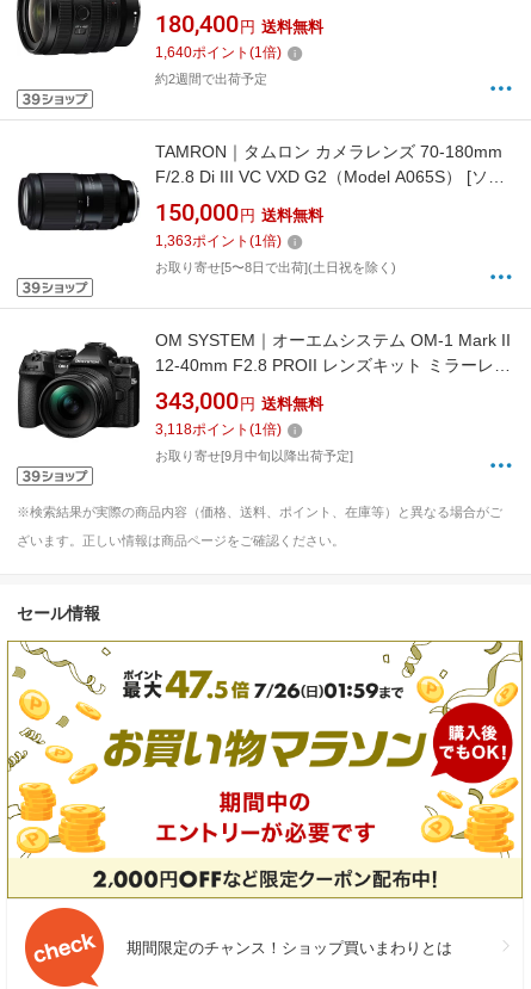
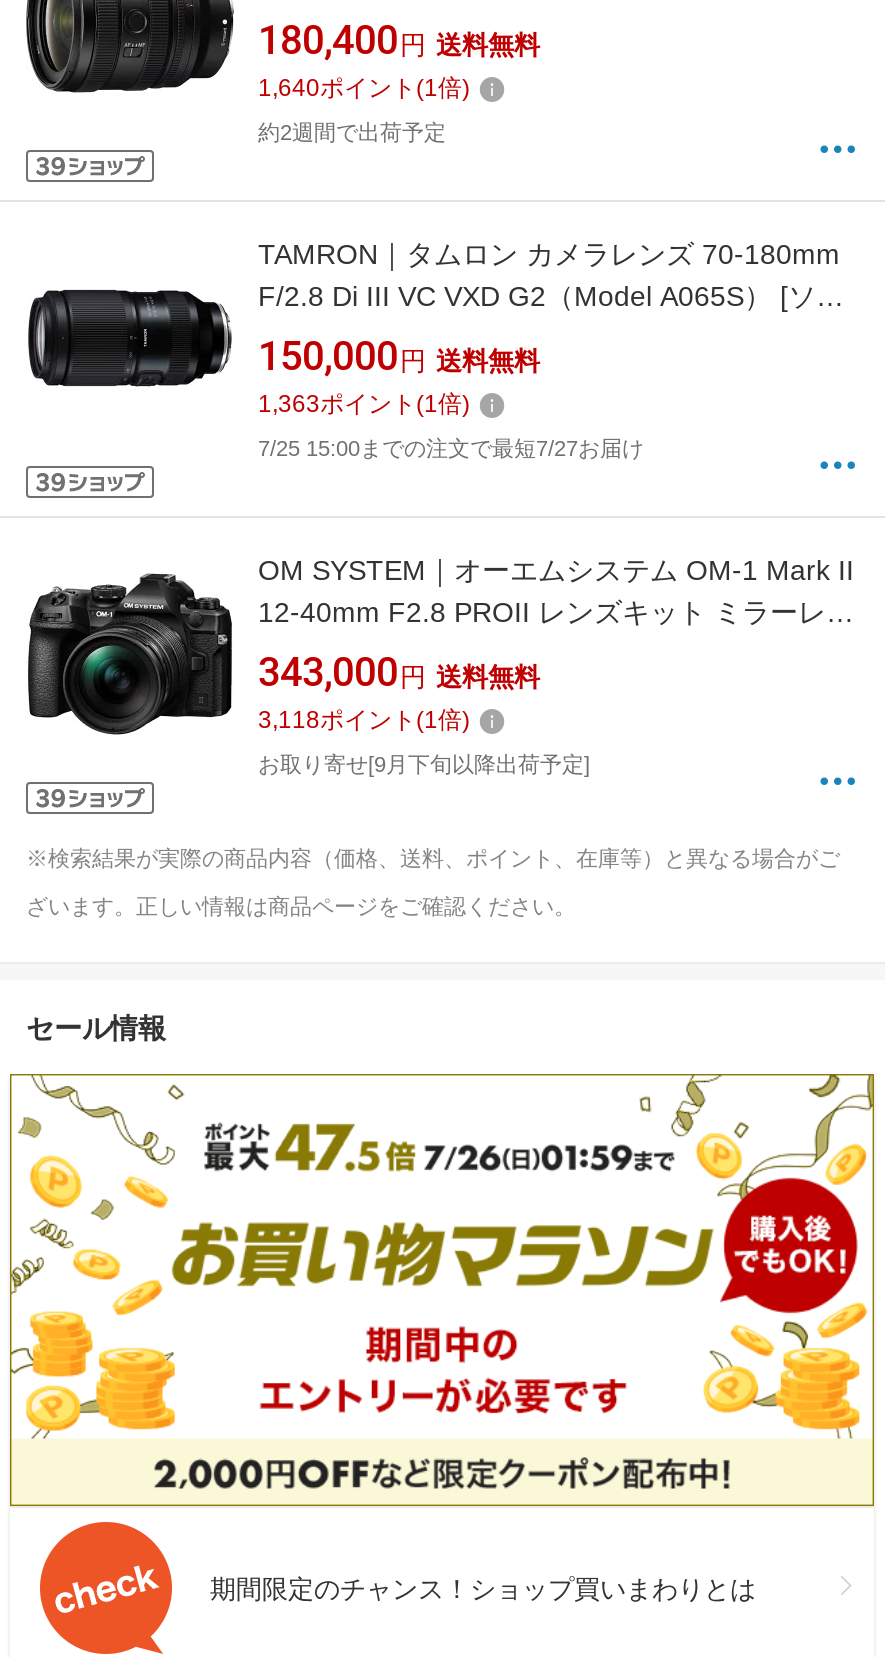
[155,260,396,274] お取り寄せ[5〜8日で出荷](土日祝を除く) -> [258,436,644,460] 7/25 15:00までの注文で最短7/27お届け
[155,449,353,463] お取り寄せ[9月中旬以降出荷予定] -> [258,752,590,776] お取り寄せ[9月下旬以降出荷予定]

